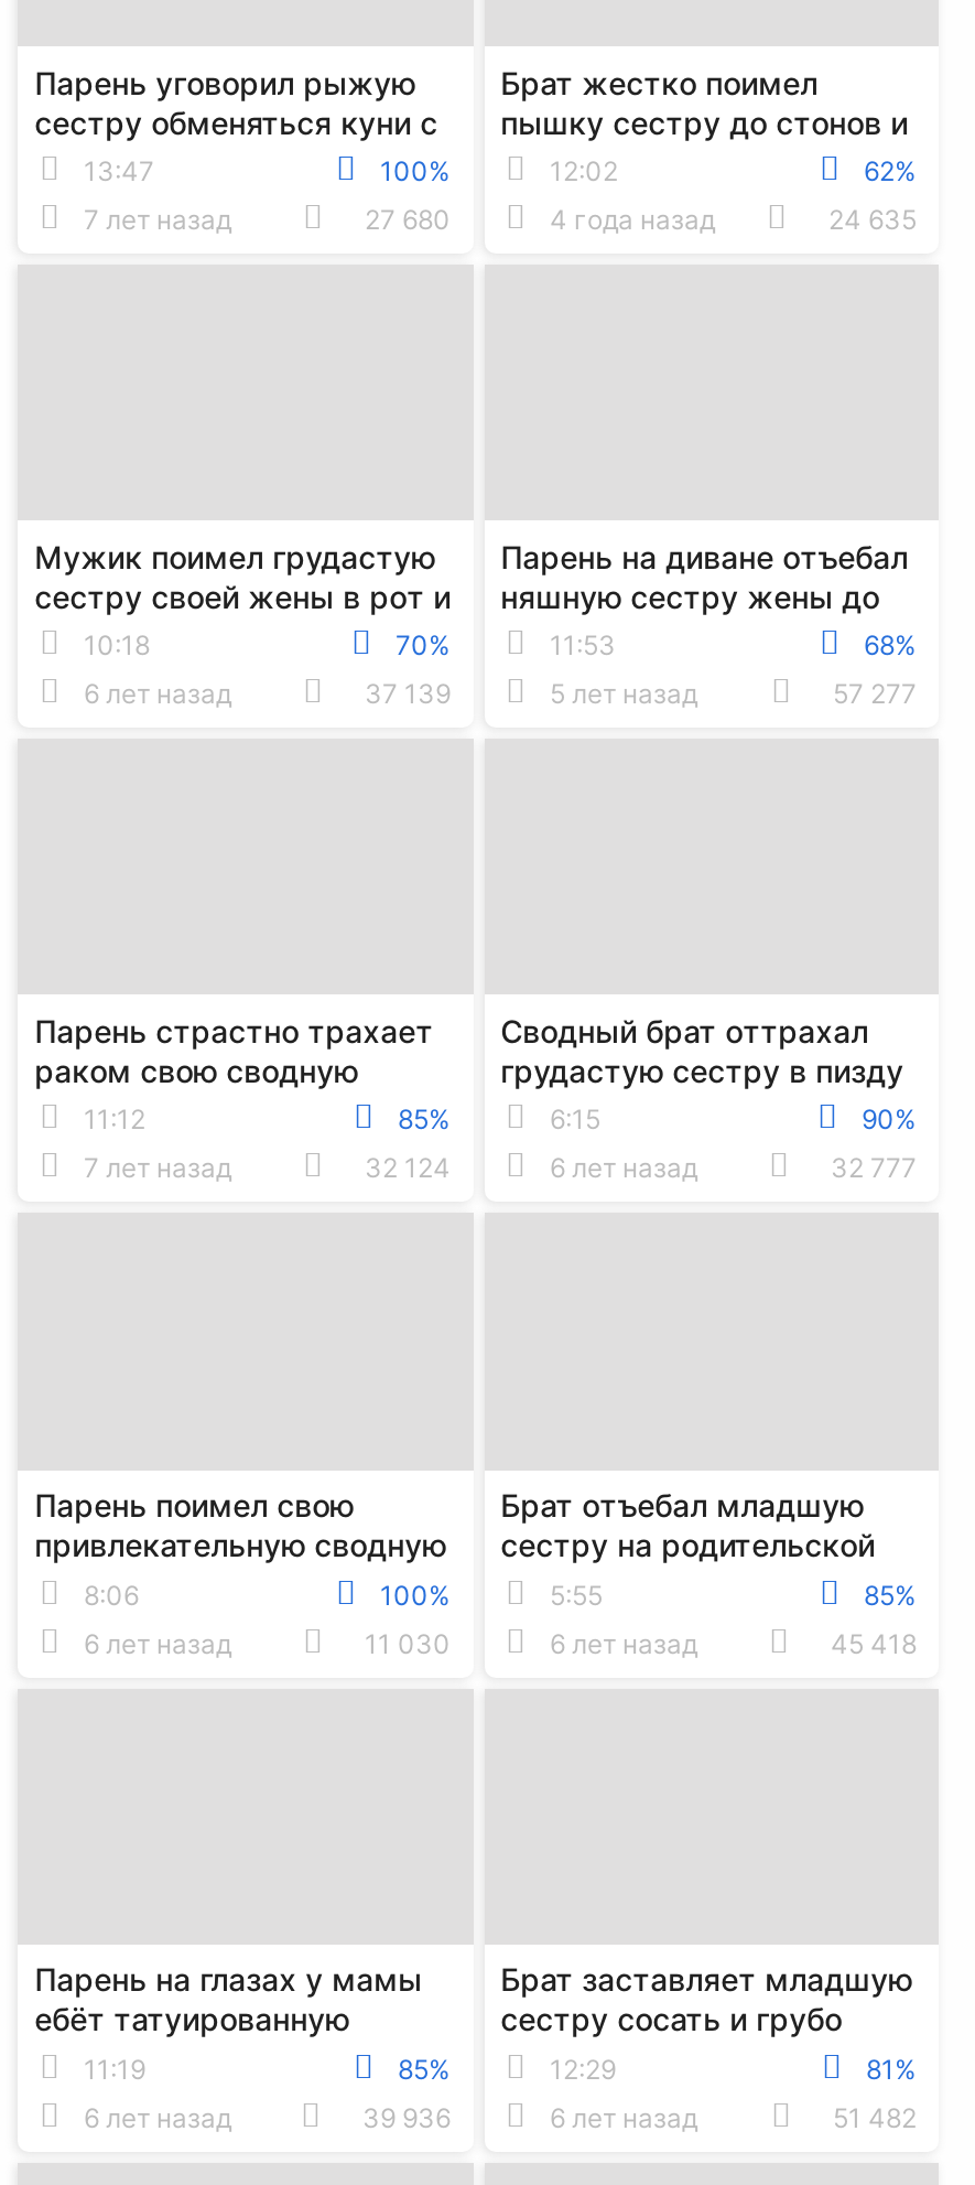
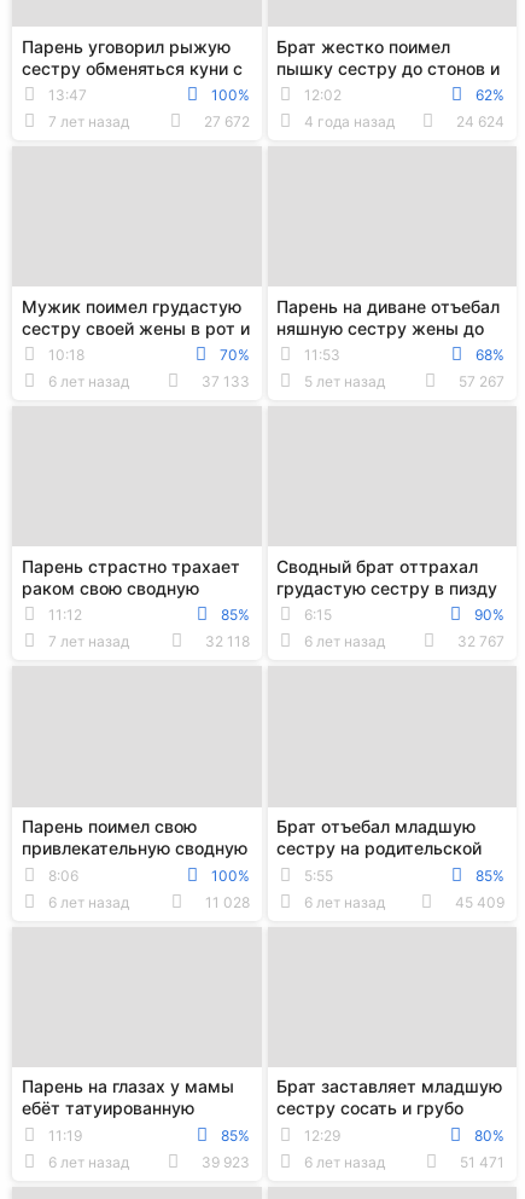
[365,203,451,236] 27 680 -> [203,113,249,131] 27 672
[828,203,917,236] 24 635 -> [456,113,504,131] 24 624
[365,677,451,710] 37 139 -> [201,373,249,391] 37 133
[833,677,917,710] 57 277 -> [459,373,504,391] 57 267
[365,1152,451,1185] 32 124 -> [205,633,249,651] 32 118
[831,1152,917,1185] 32 777 -> [457,633,504,651] 32 767
[365,1626,451,1659] 11 030 -> [205,893,249,911] 11 028
[831,1626,917,1659] 45 418 -> [455,893,504,911] 45 409
[866,2052,917,2085] 81% -> [474,1126,504,1144] 80%
[362,2101,451,2134] 39 936 -> [201,1153,249,1171] 39 923
[833,2101,917,2134] 51 482 -> [460,1153,504,1171] 51 471

